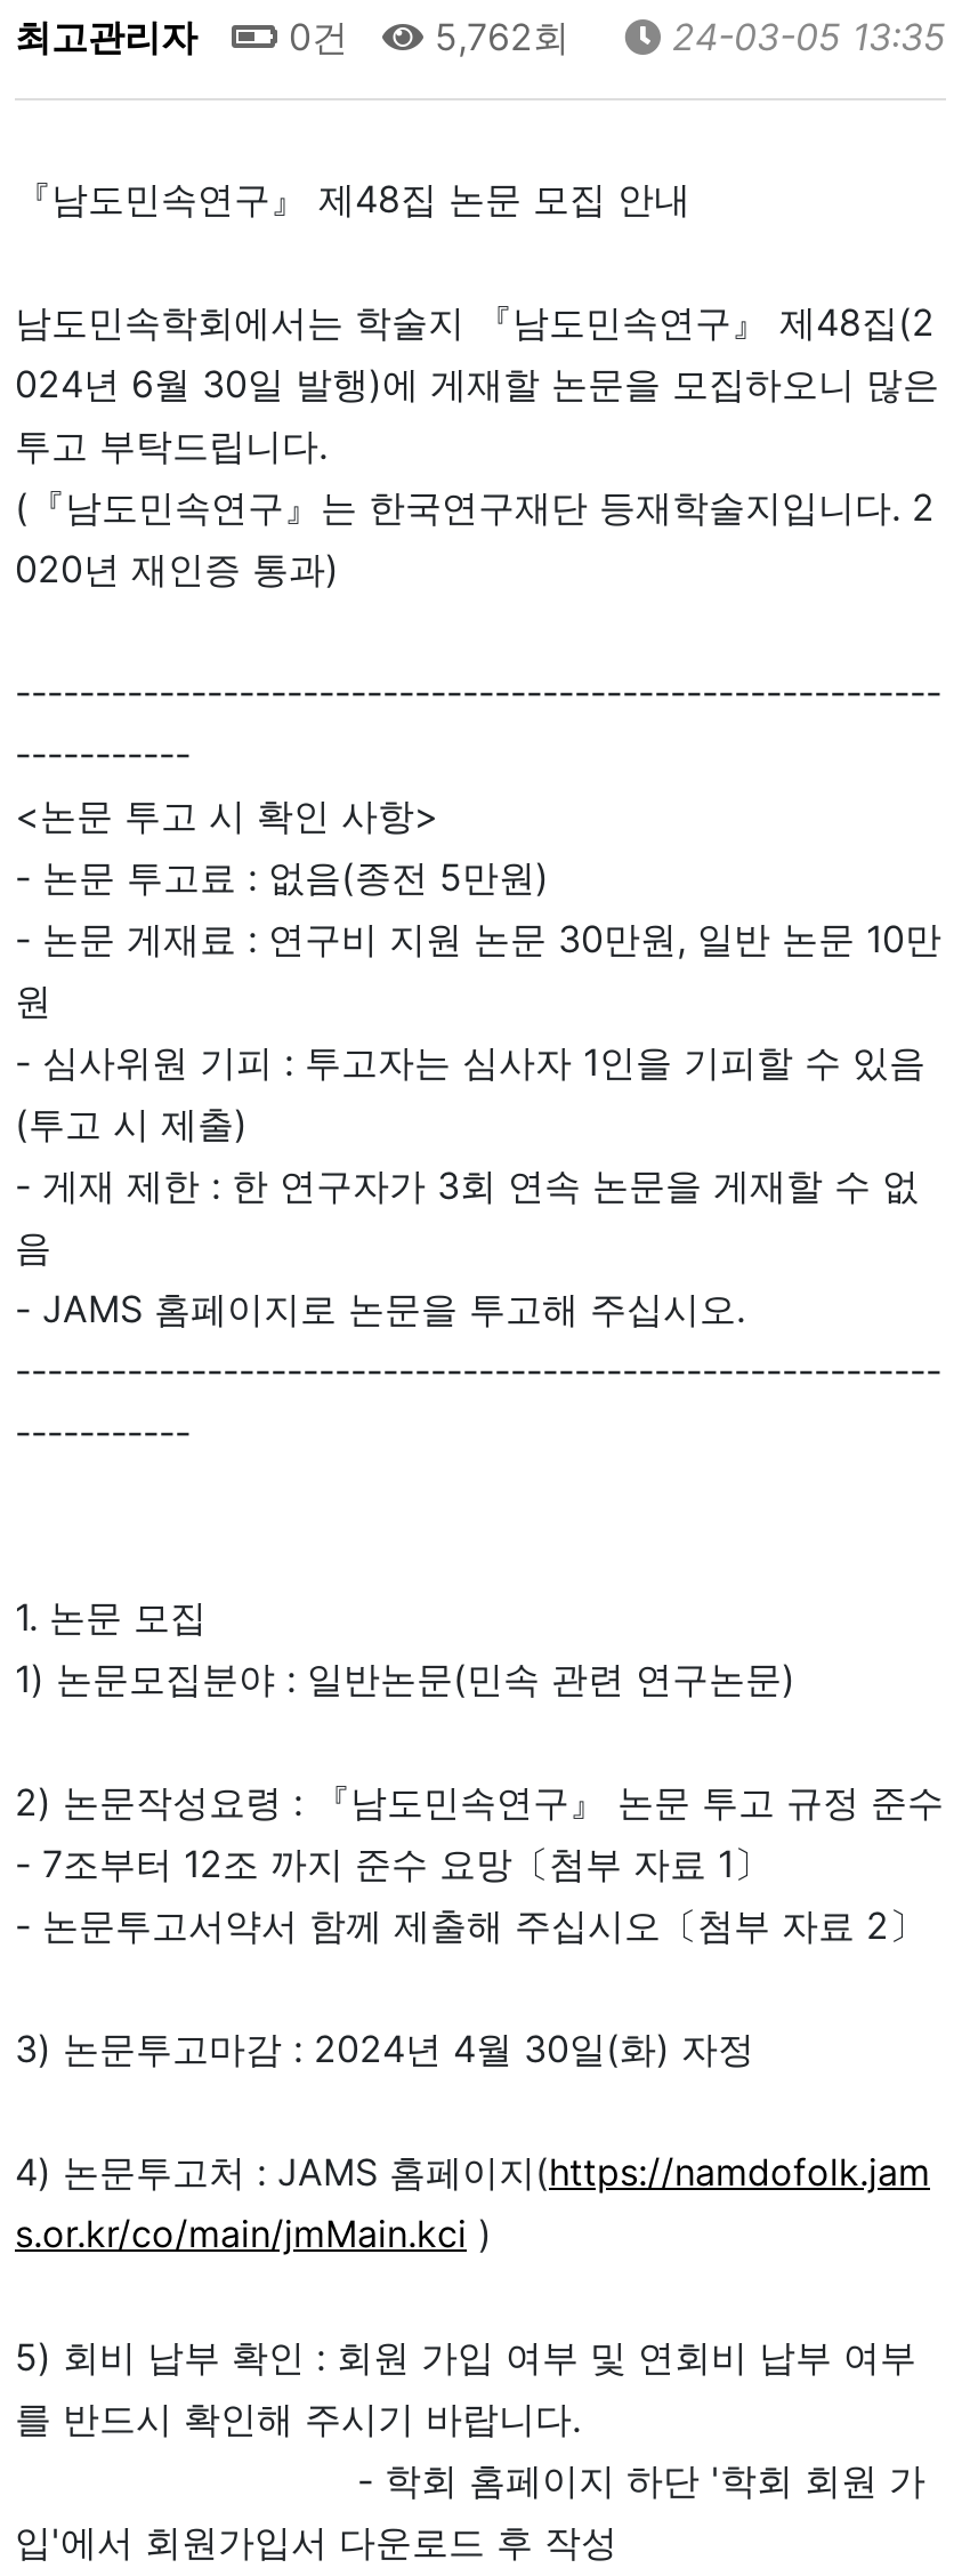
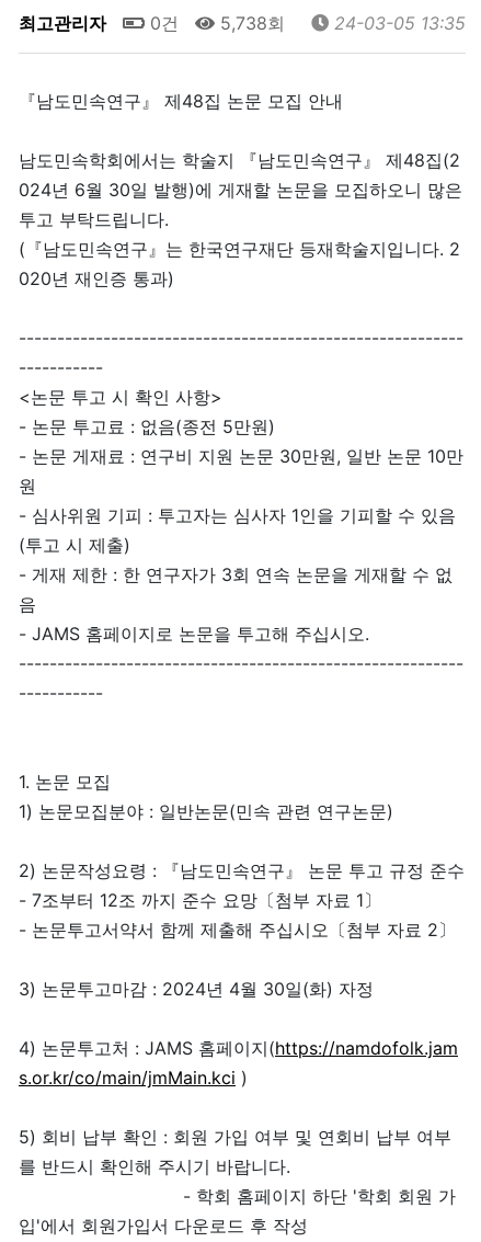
[15,14,946,59] 최고관리자 0건 5,762회 24-03-05 13:35 -> [19,12,466,34] 최고관리자 0건 5,738회 24-03-05 13:35

